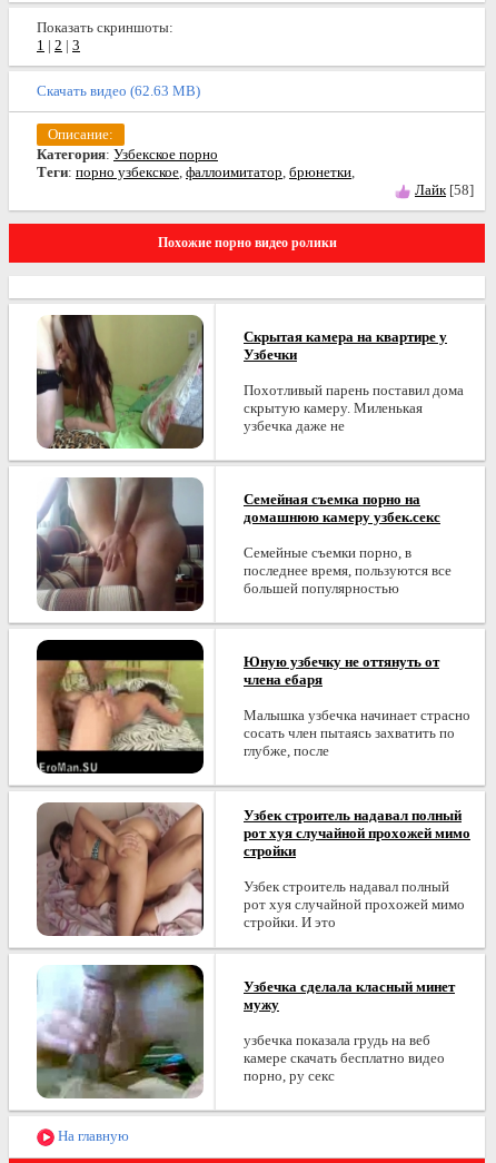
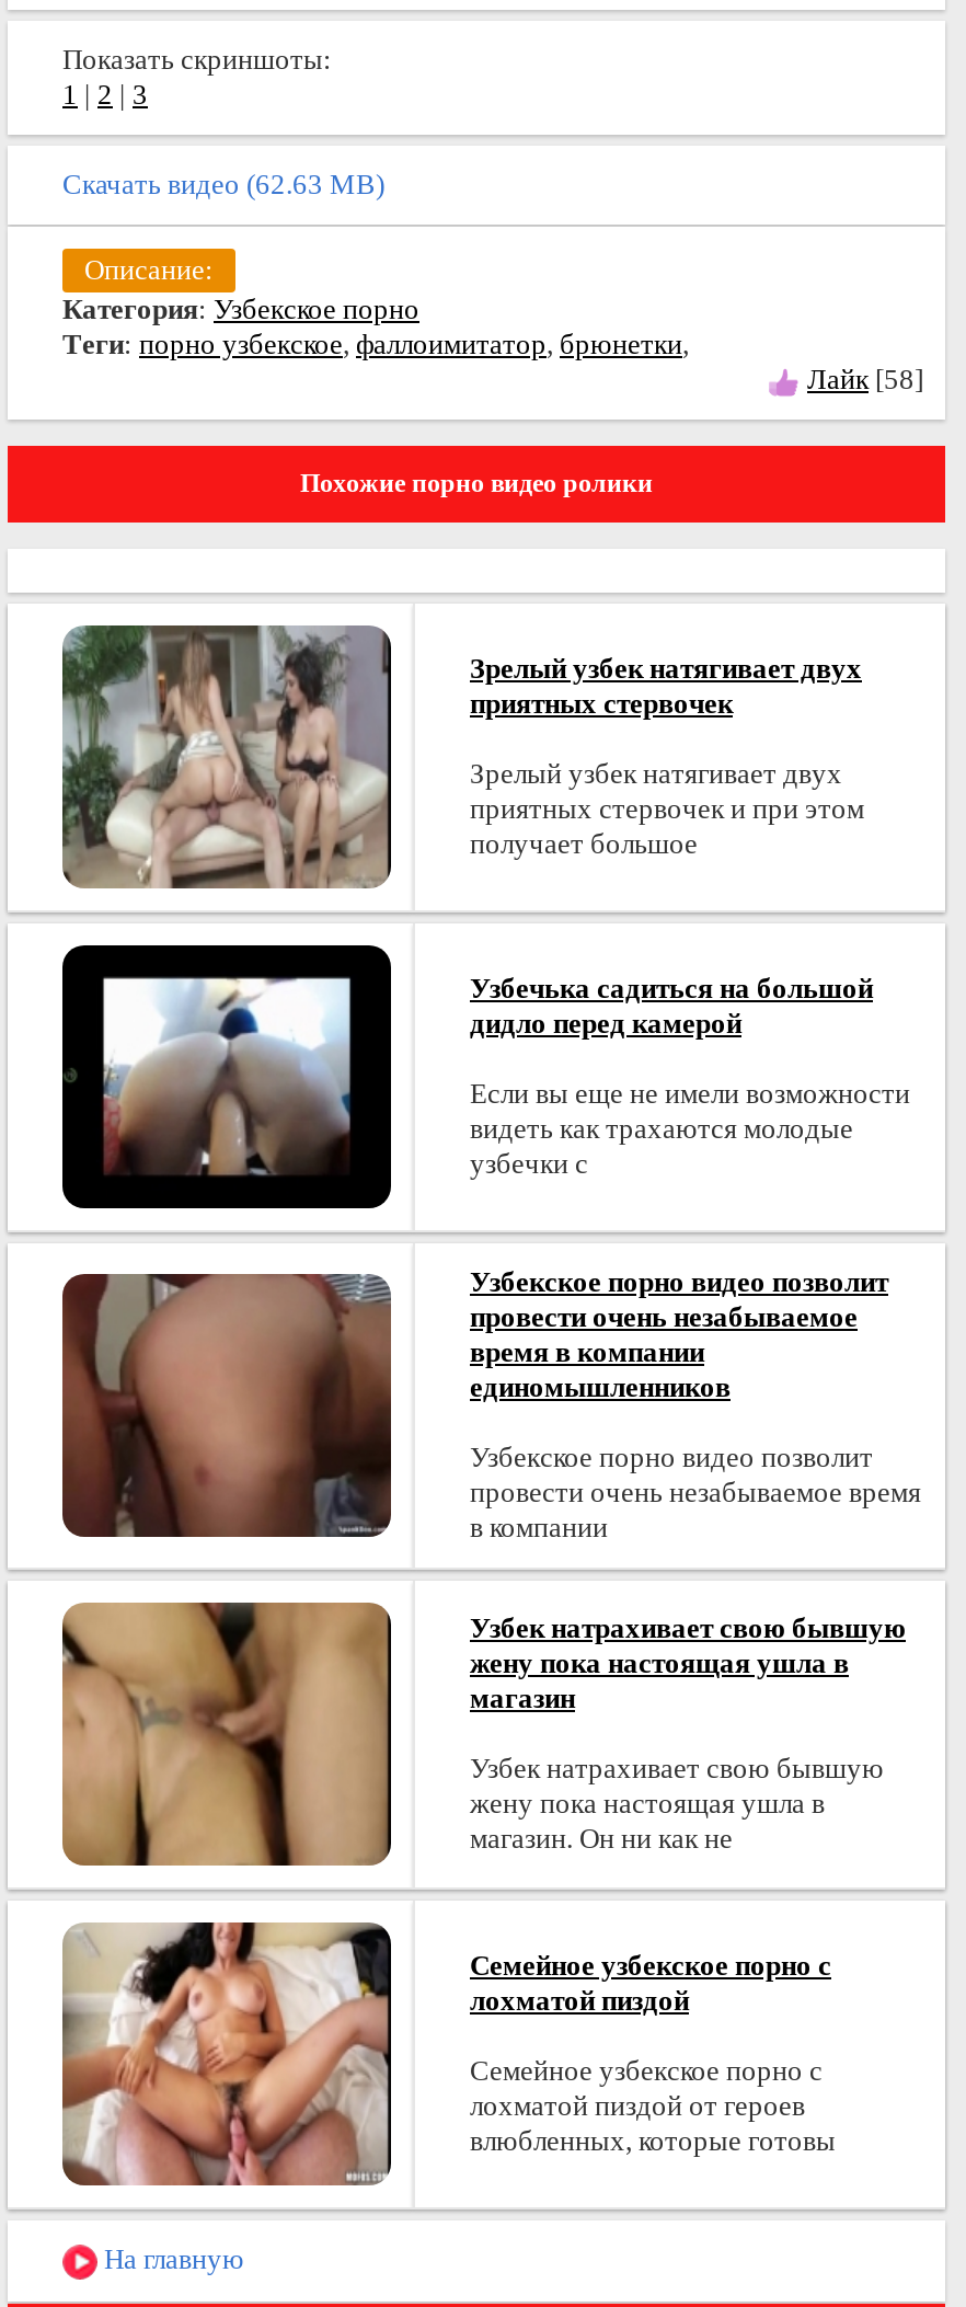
[37,315,447,449] [image] | Скрытая камера на квартире у | Узбечки -> [60,623,862,891] [image] | Зрелый узбек натягивает двух | приятных стервочек
[244,382,464,434] Похотливый парень поставил дома | скрытую камеру. Миленькая | узбечка даже не -> [470,757,864,860] Зрелый узбек натягивает двух | приятных стервочек и при этом | получает большое
[36,476,440,612] [image] | Семейная съемка порно на | домашнюю камеру узбек.секс -> [60,943,873,1210] [image] | Узбечька садиться на большой | дидло перед камерой
[244,544,452,597] Семейные съемки порно, в | последнее время, пользуются все | большей популярностью -> [470,1077,910,1180] Если вы еще не имели возможности | видеть как трахаются молодые | узбечки с
[37,639,439,775] [image] | Юную узбечку не оттянуть от | члена ебаря -> [62,1265,888,1539] [image] | Узбекское порно видео позволит | провести очень незабываемое | время в компании | единомышленников
[244,707,470,759] Малышка узбечка начинает страсно | сосать член пытаясь захватить по | глубже, после -> [470,1441,921,1544] Узбекское порно видео позволит | провести очень незабываемое время | в компании
[37,802,470,937] [image] | Узбек строитель надавал полный | рот хуя случайной прохожей мимо | стройки -> [62,1603,906,1868] [image] | Узбек натрахивает свою бывшую | жену пока настоящая ушла в | магазин
[244,878,465,931] Узбек строитель надавал полный | рот хуя случайной прохожей мимо | стройки. И это -> [470,1752,884,1855] Узбек натрахивает свою бывшую | жену пока настоящая ушла в | магазин. Он ни как не
[37,964,455,1098] [image] | Узбечка сделала класный минет | мужу -> [60,1920,831,2185] [image] | Семейное узбекское порно с | лохматой пиздой
[244,1032,445,1084] узбечка показала грудь на веб | камере скачать бесплатно видео | порно, ру секс -> [470,2054,836,2157] Семейное узбекское порно с | лохматой пиздой от героев | влюбленных, которые готовы

